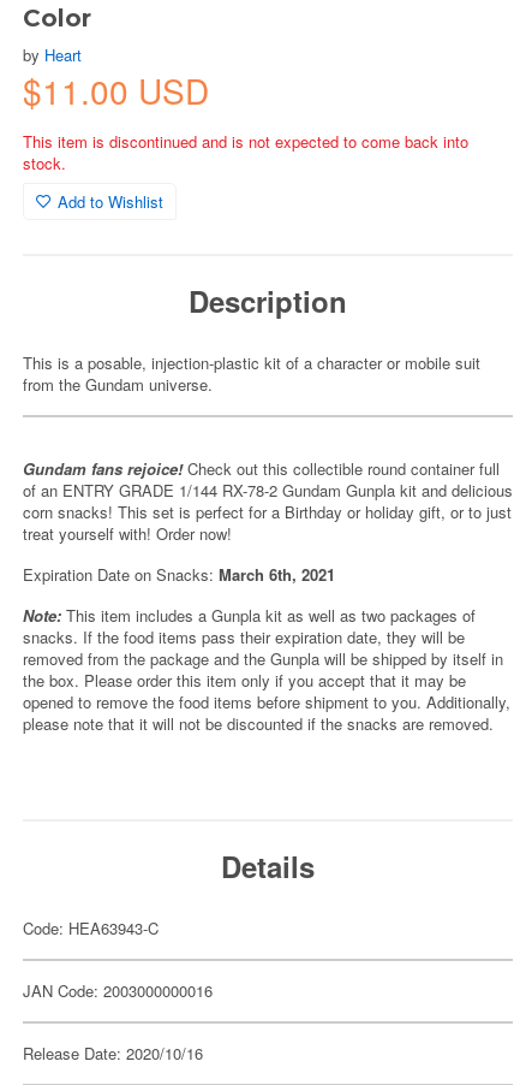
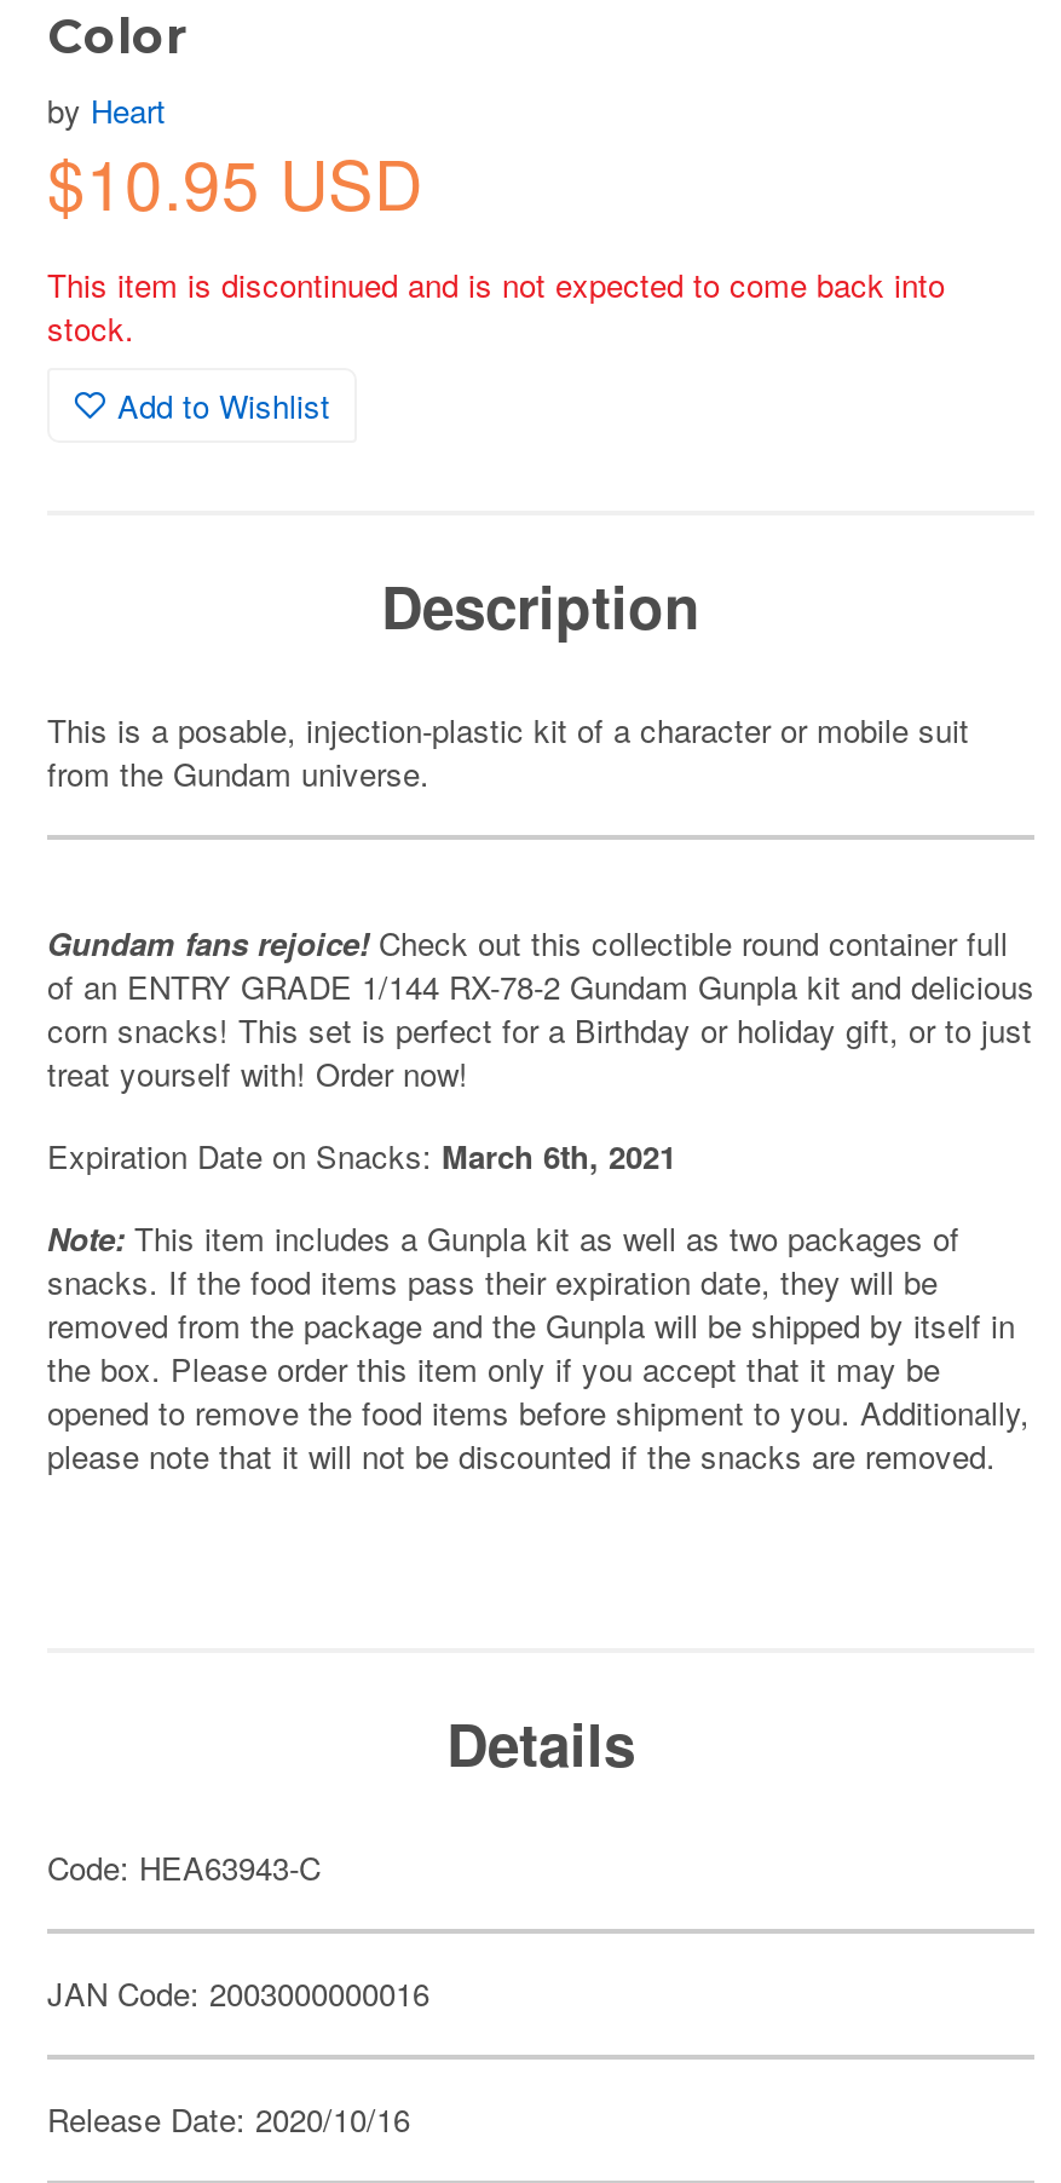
[23,66,209,114] $11.00 USD -> [47,133,422,230] $10.95 USD

